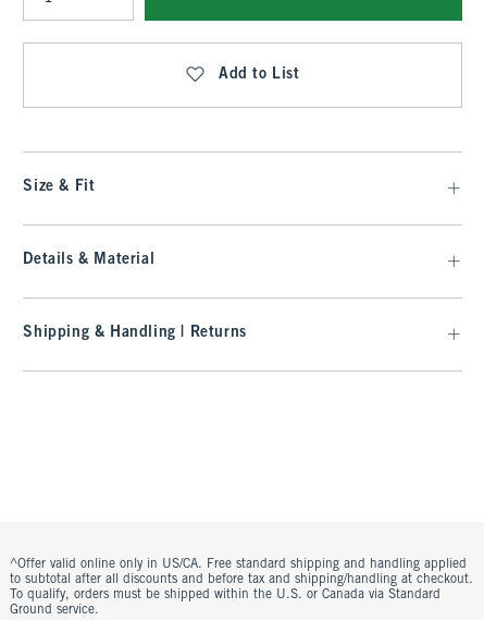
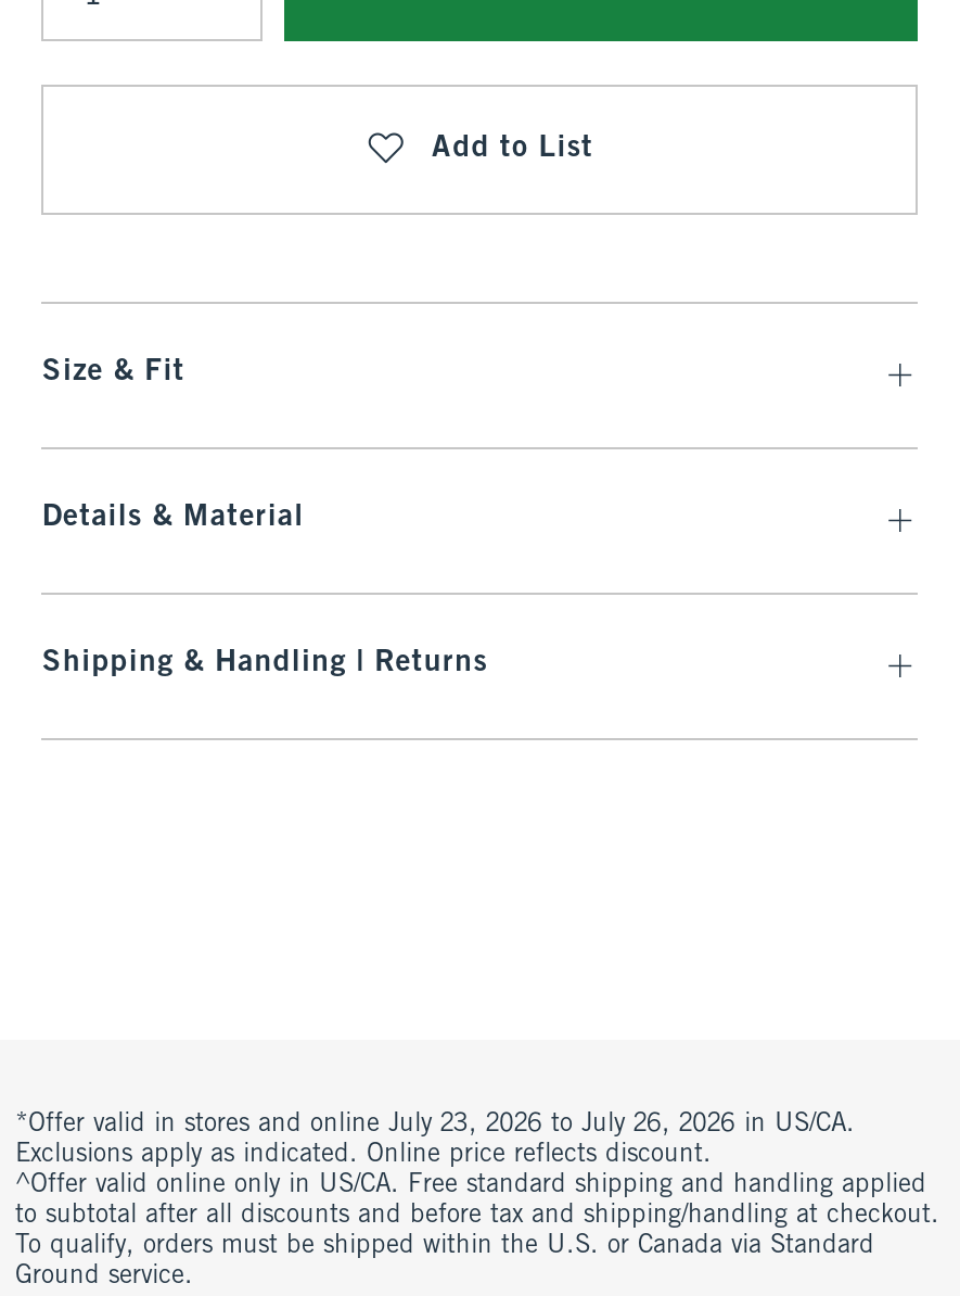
none -> [15,1111,855,1168] *Offer valid in stores and online July 23, 2026 to July 26, 2026 in US/CA. | Exclusions apply as indicated. Online price reflects discount.

